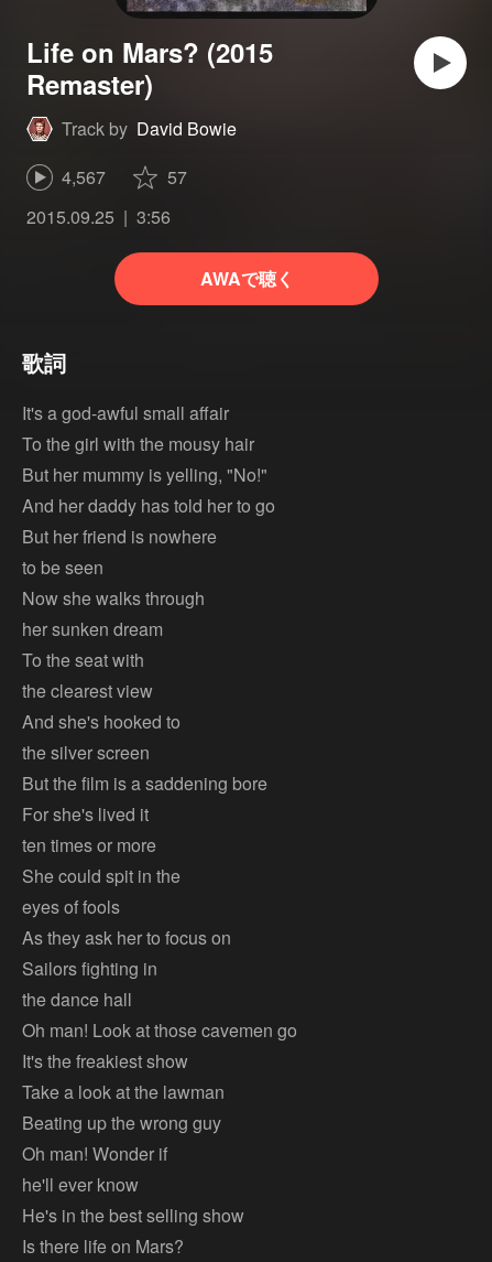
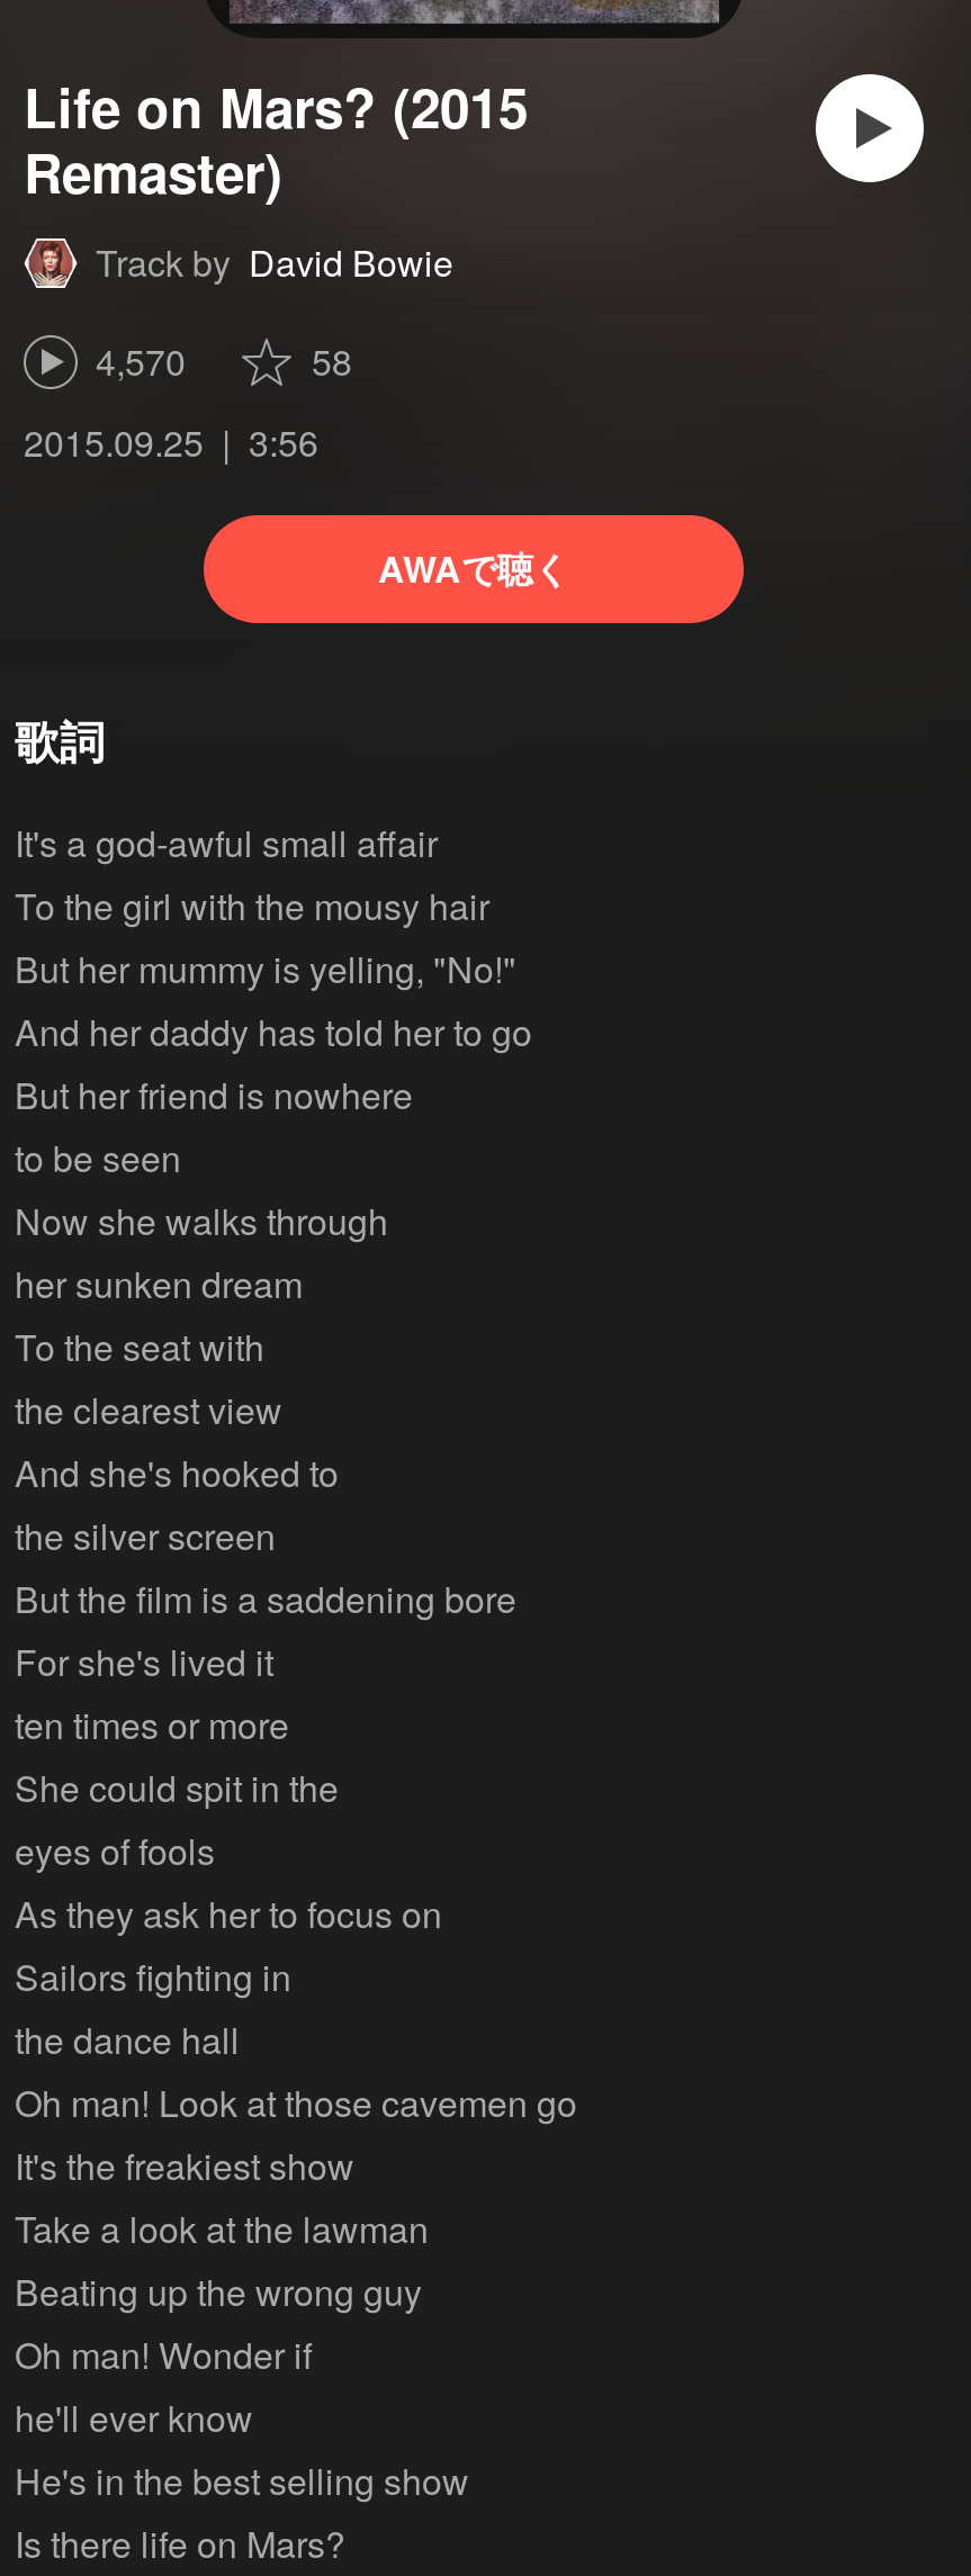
[62,164,106,190] 4,567 -> [96,335,186,387] 4,570
[167,164,187,190] 57 -> [312,335,352,387] 58

